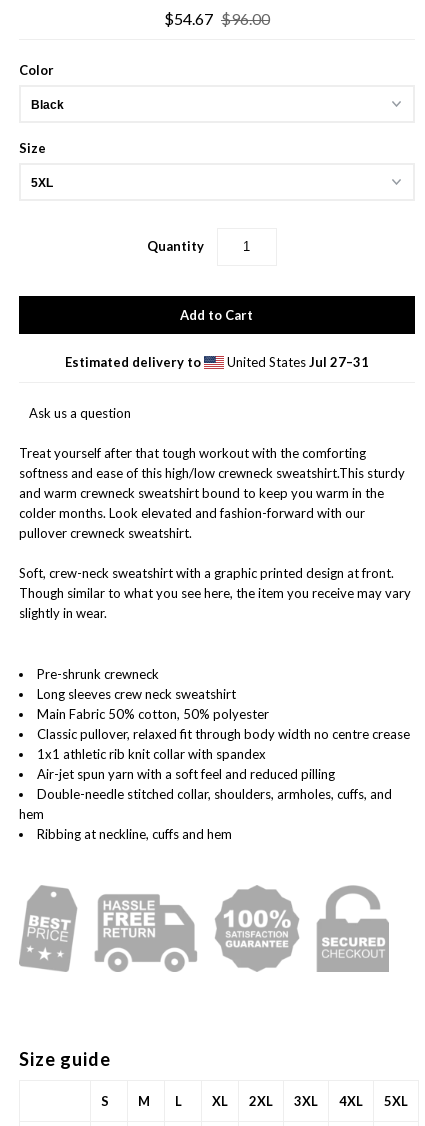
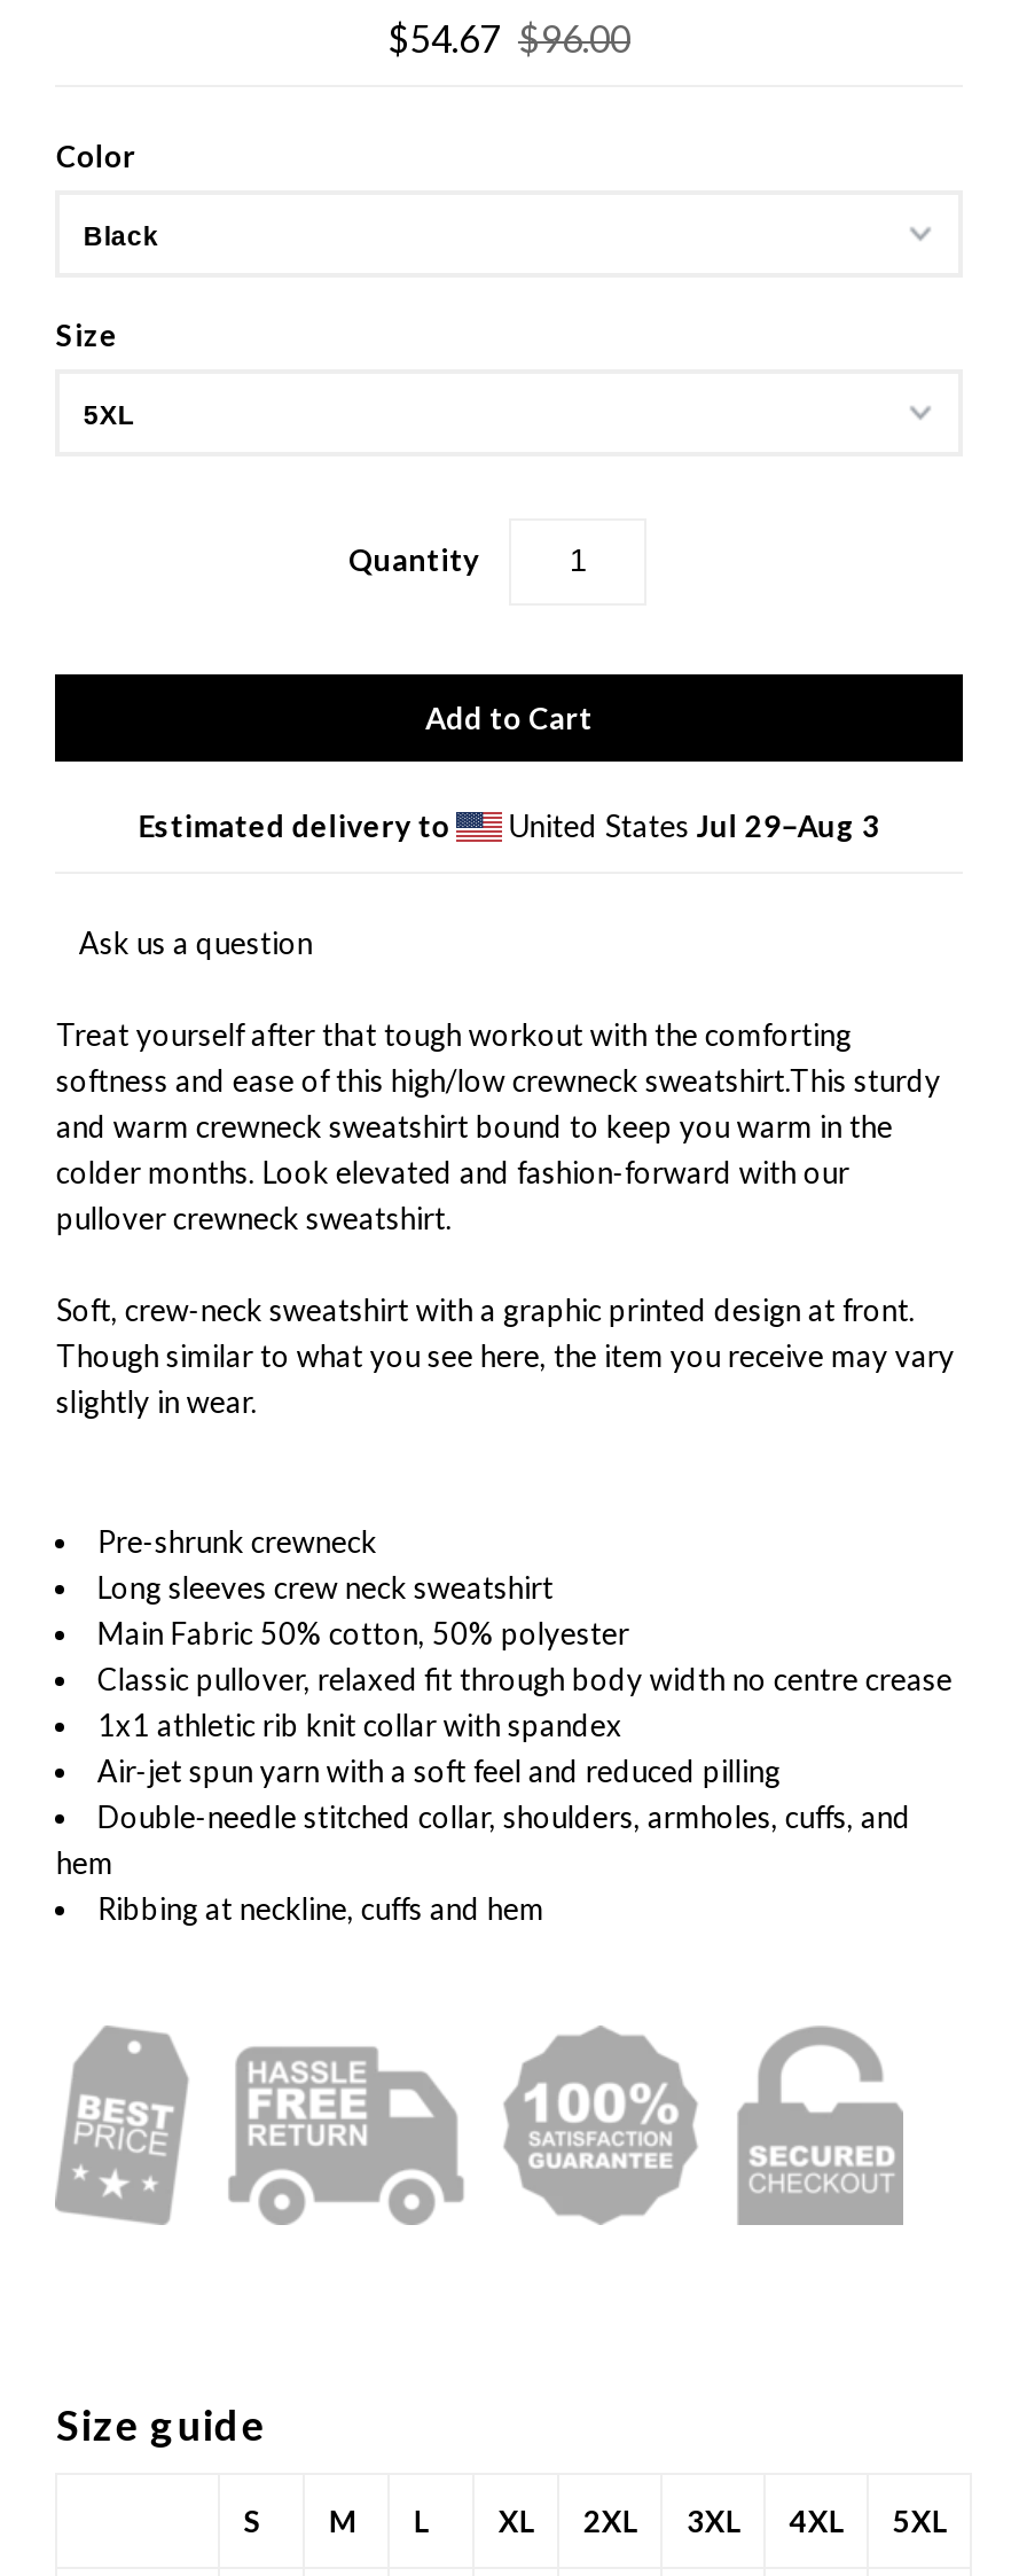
[224,354,369,370] United States Jul 27–31 -> [501,808,880,844] United States Jul 29–Aug 3

